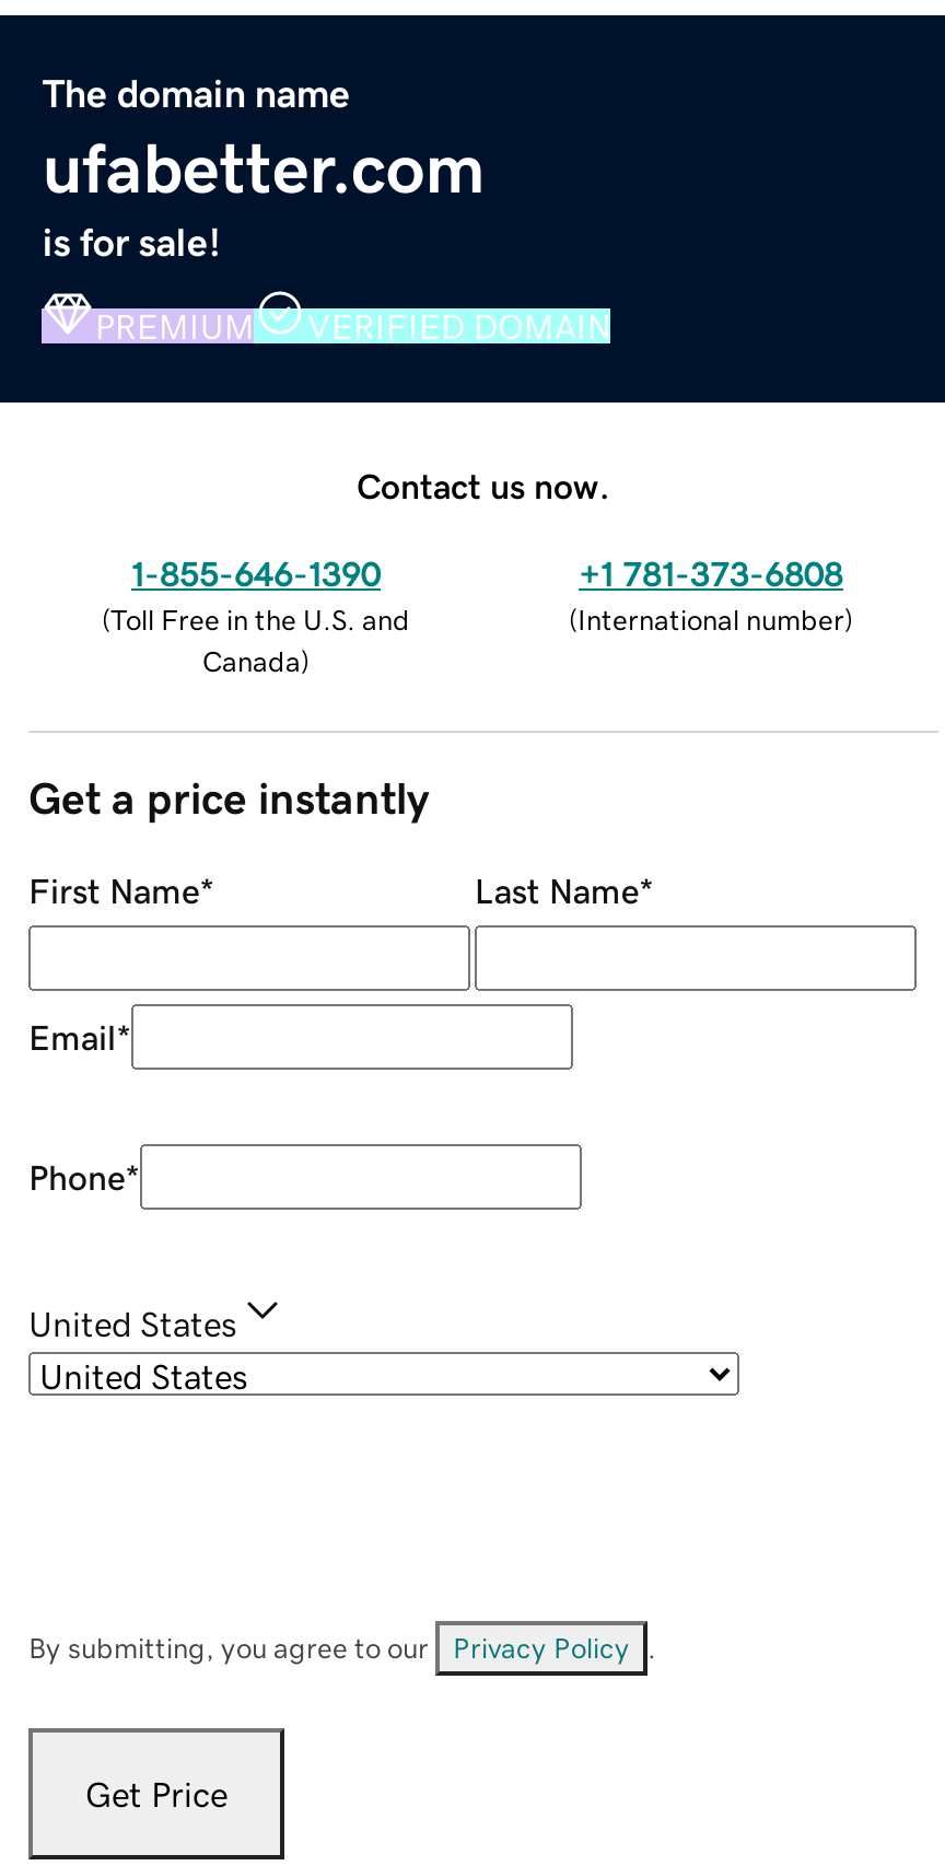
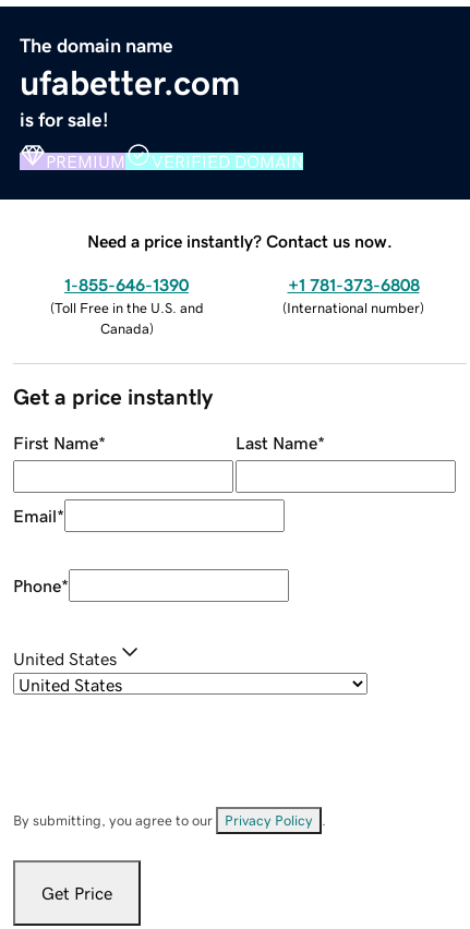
[357,467,610,502] Contact us now. -> [87,232,393,249] Need a price instantly? Contact us now.

